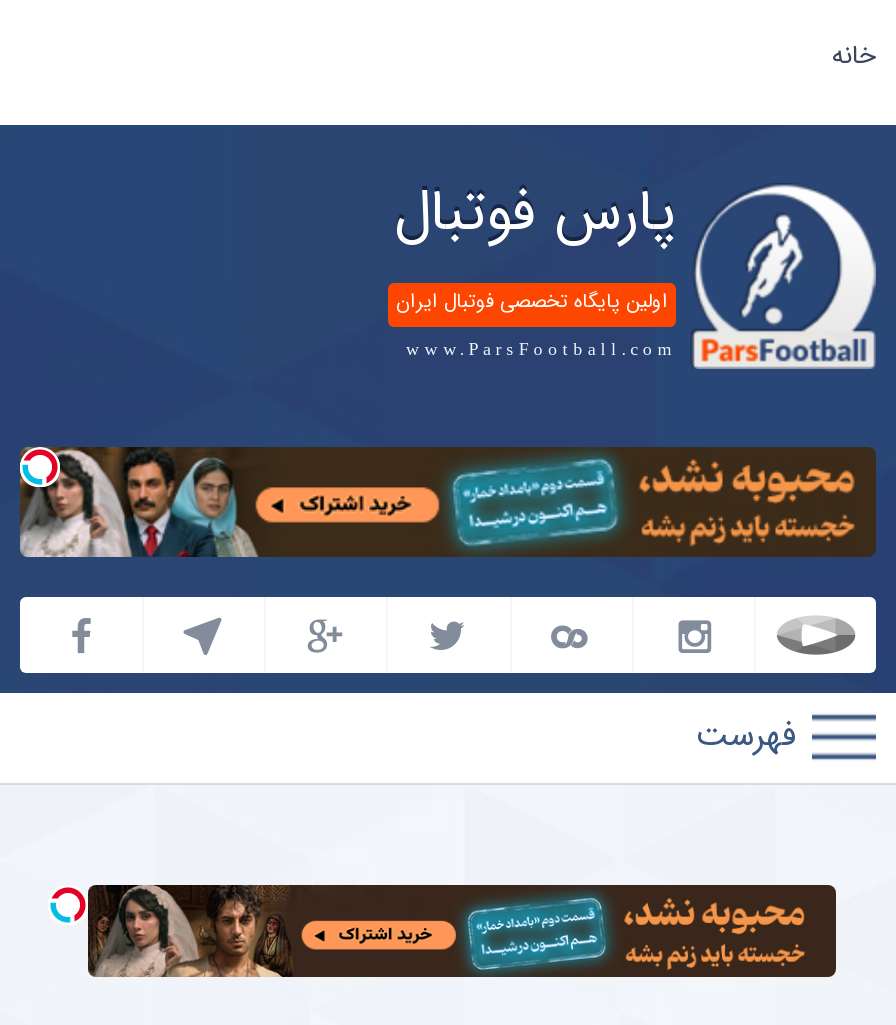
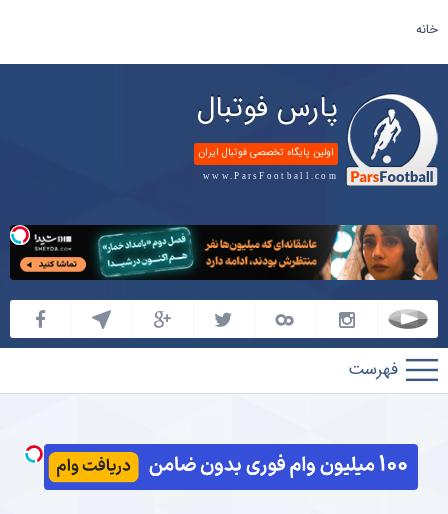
[18,445,876,559] [image] -> [9,224,438,281] [image]
[86,883,838,979] [image] -> [43,443,419,491] [image]

